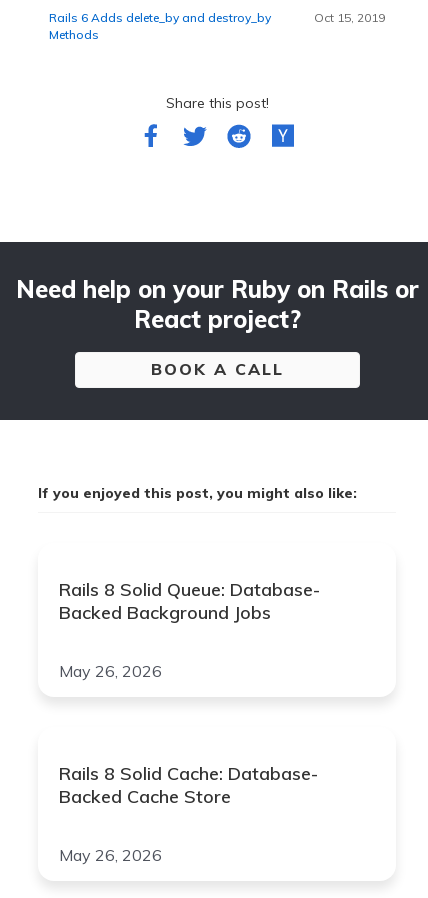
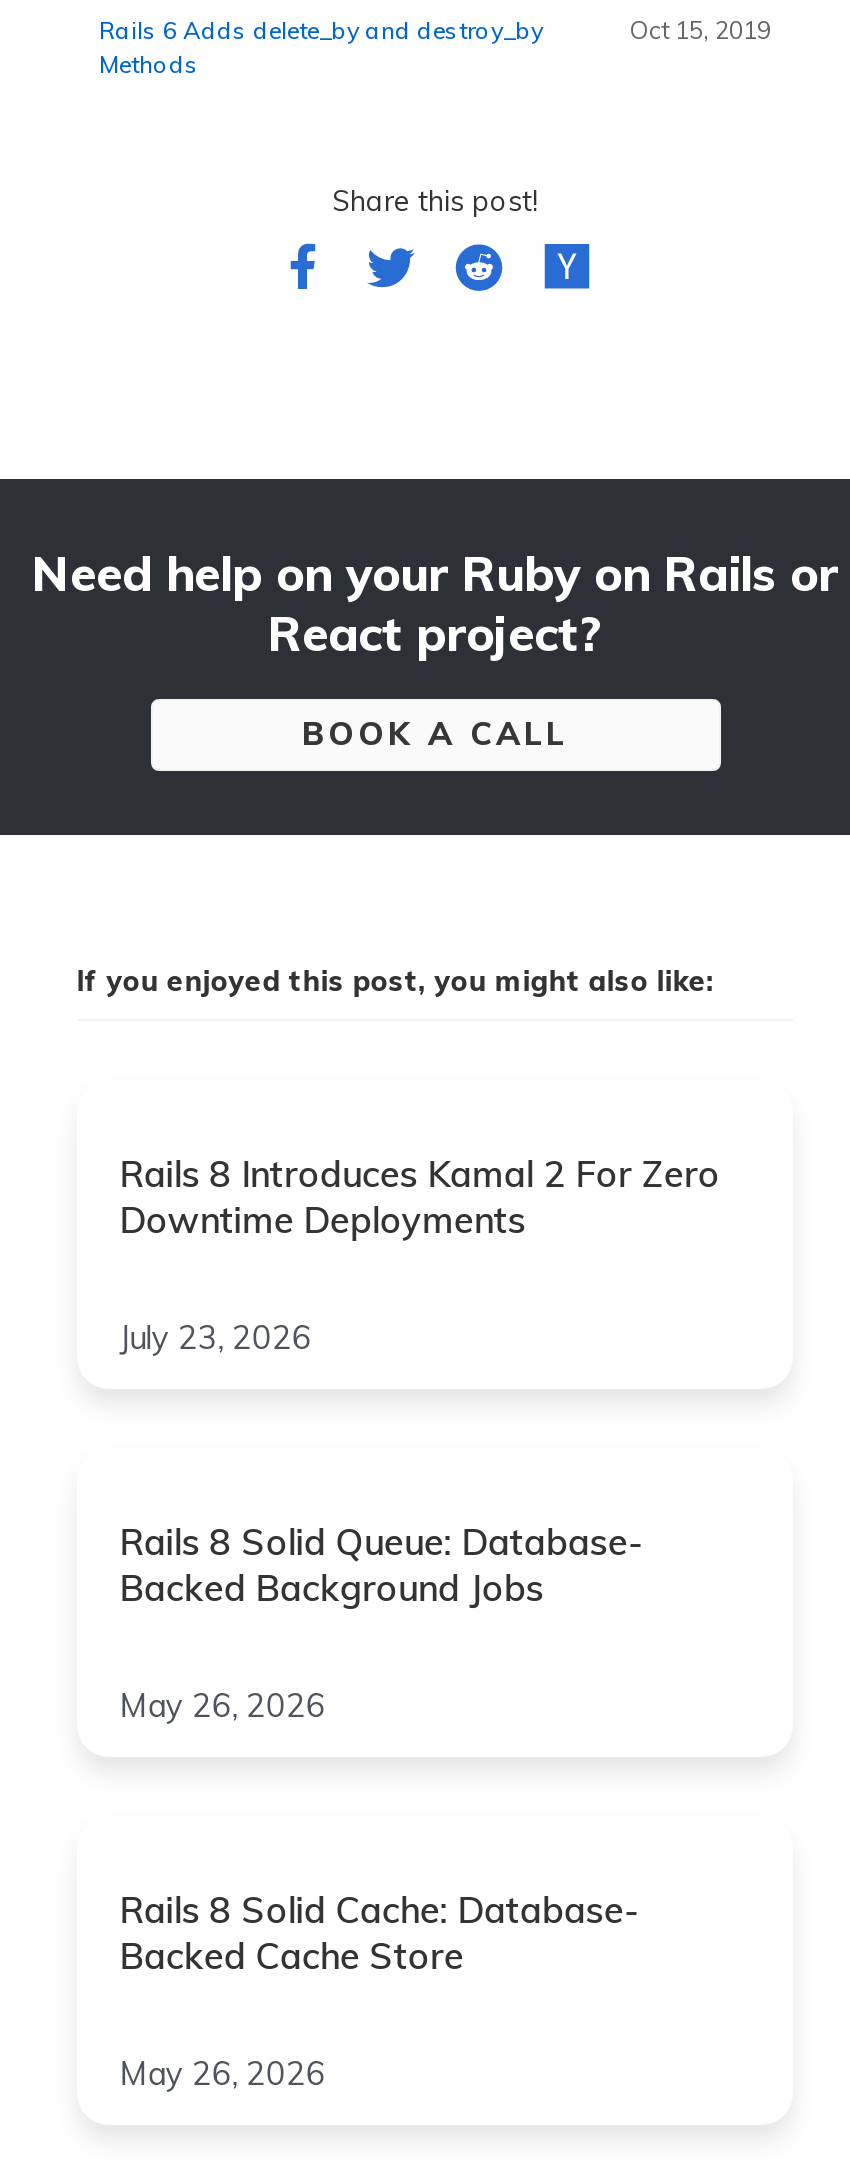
none -> [120,1150,720,1356] Rails 8 Introduces Kamal 2 For Zero | Downtime Deployments | July 23, 2026

